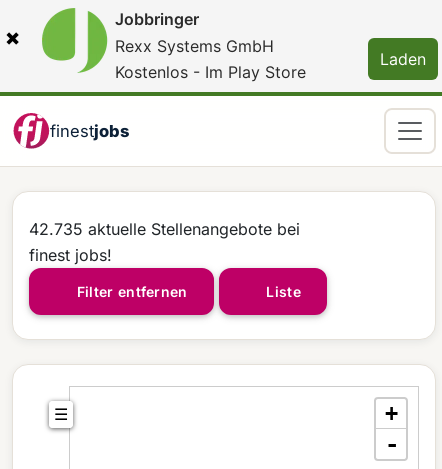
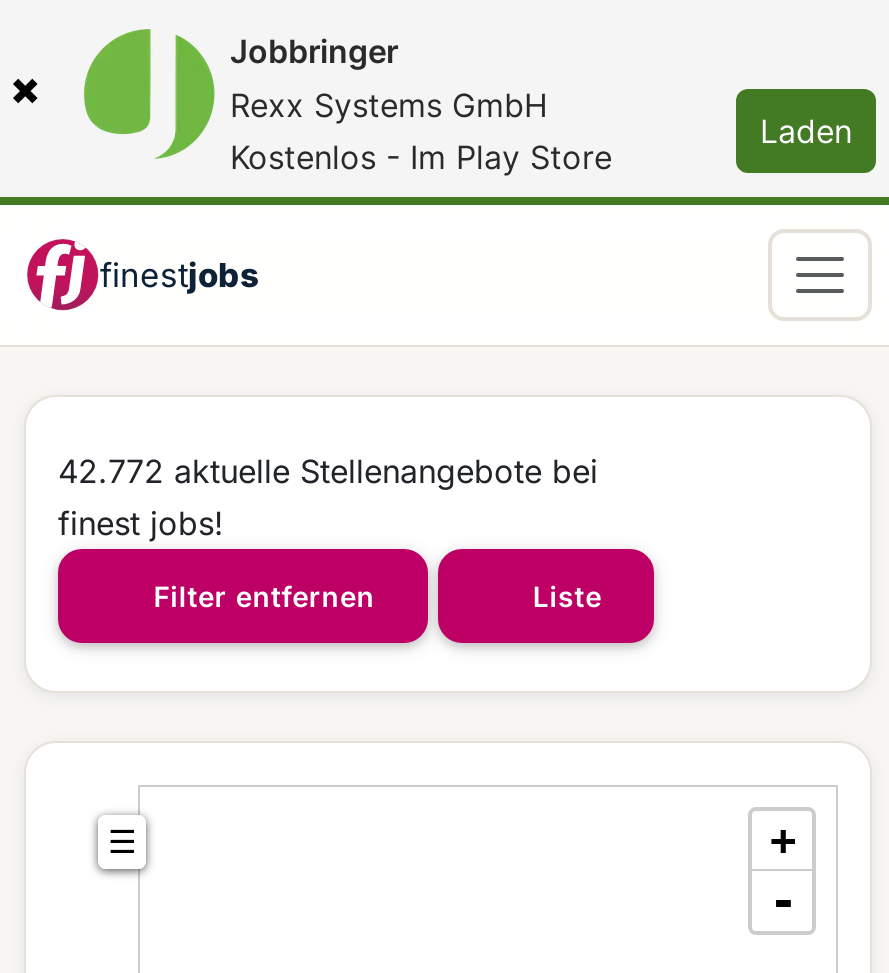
[29,219,300,239] 42.735 aktuelle Stellenangebote bei -> [58,451,598,491] 42.772 aktuelle Stellenangebote bei

